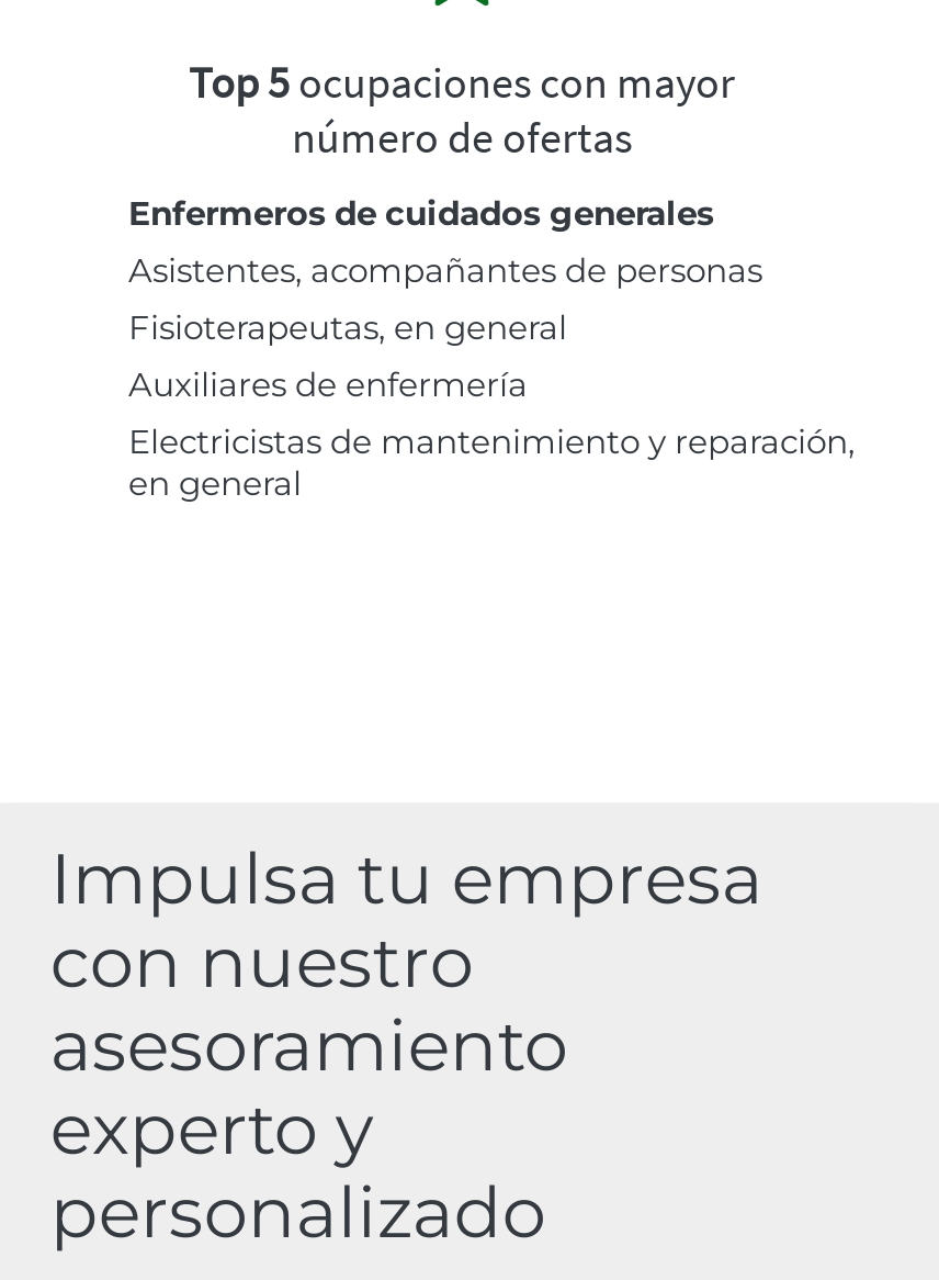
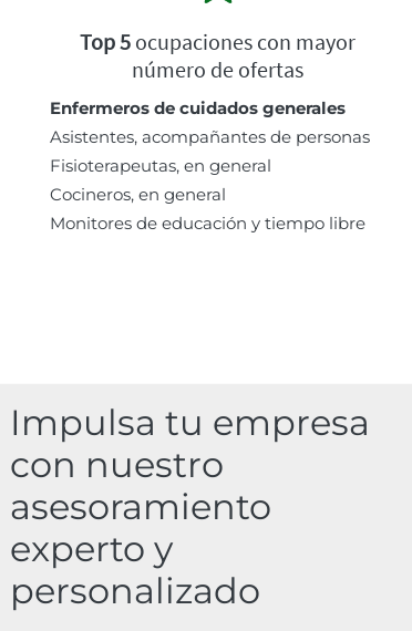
[128,364,855,505] Auxiliares de enfermería | Electricistas de mantenimiento y reparación, | en general -> [50,184,365,233] Cocineros, en general | Monitores de educación y tiempo libre

